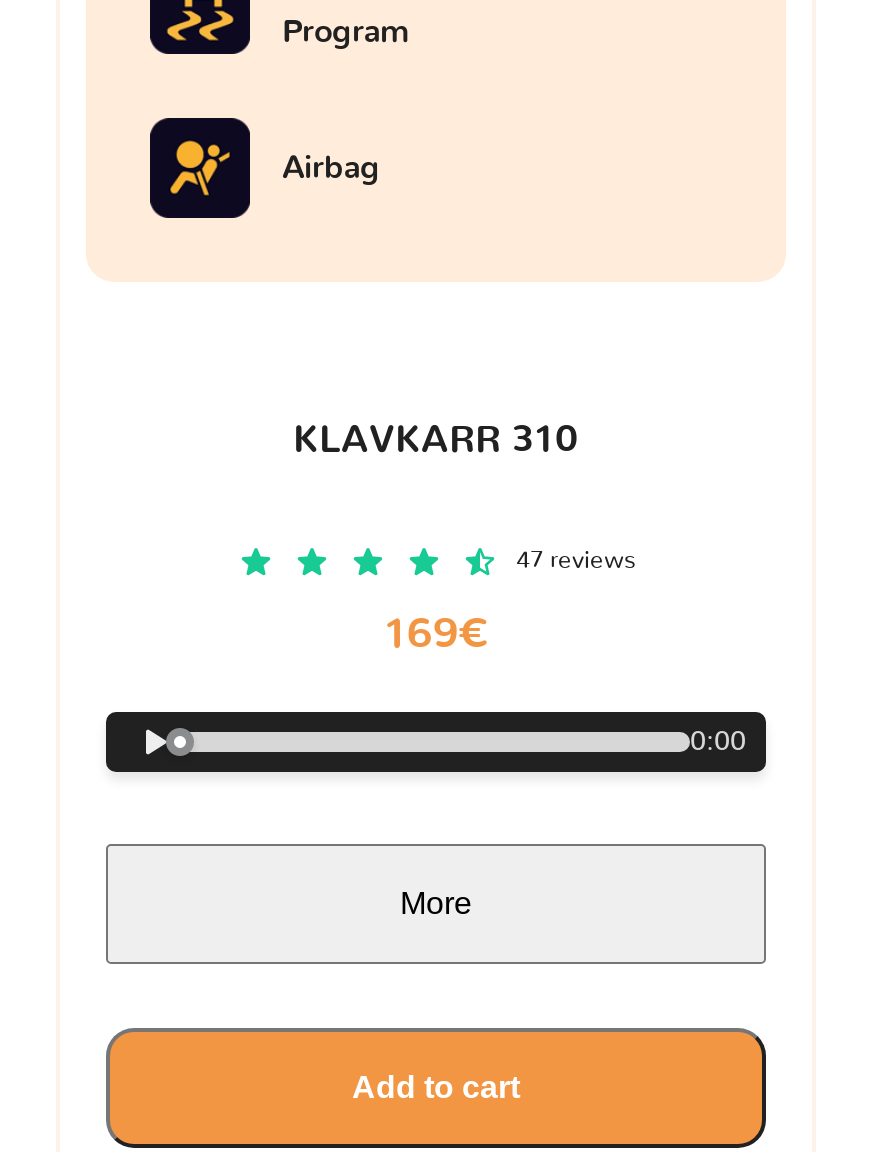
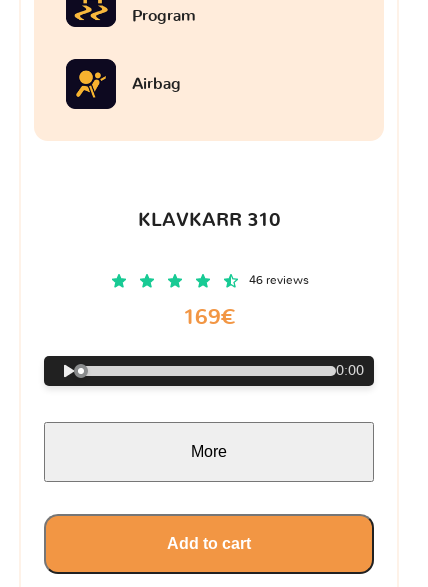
[516,548,636,572] 47 reviews -> [249,274,309,286] 46 reviews

